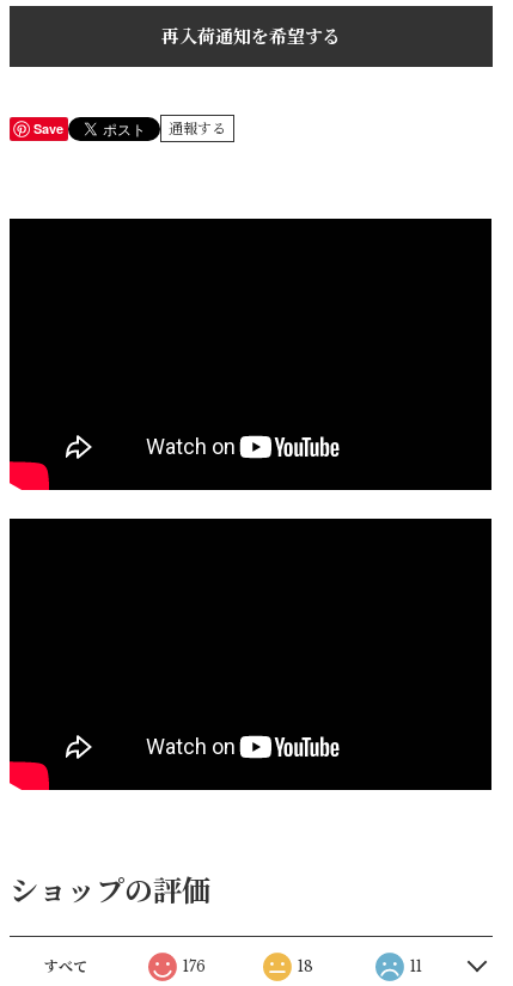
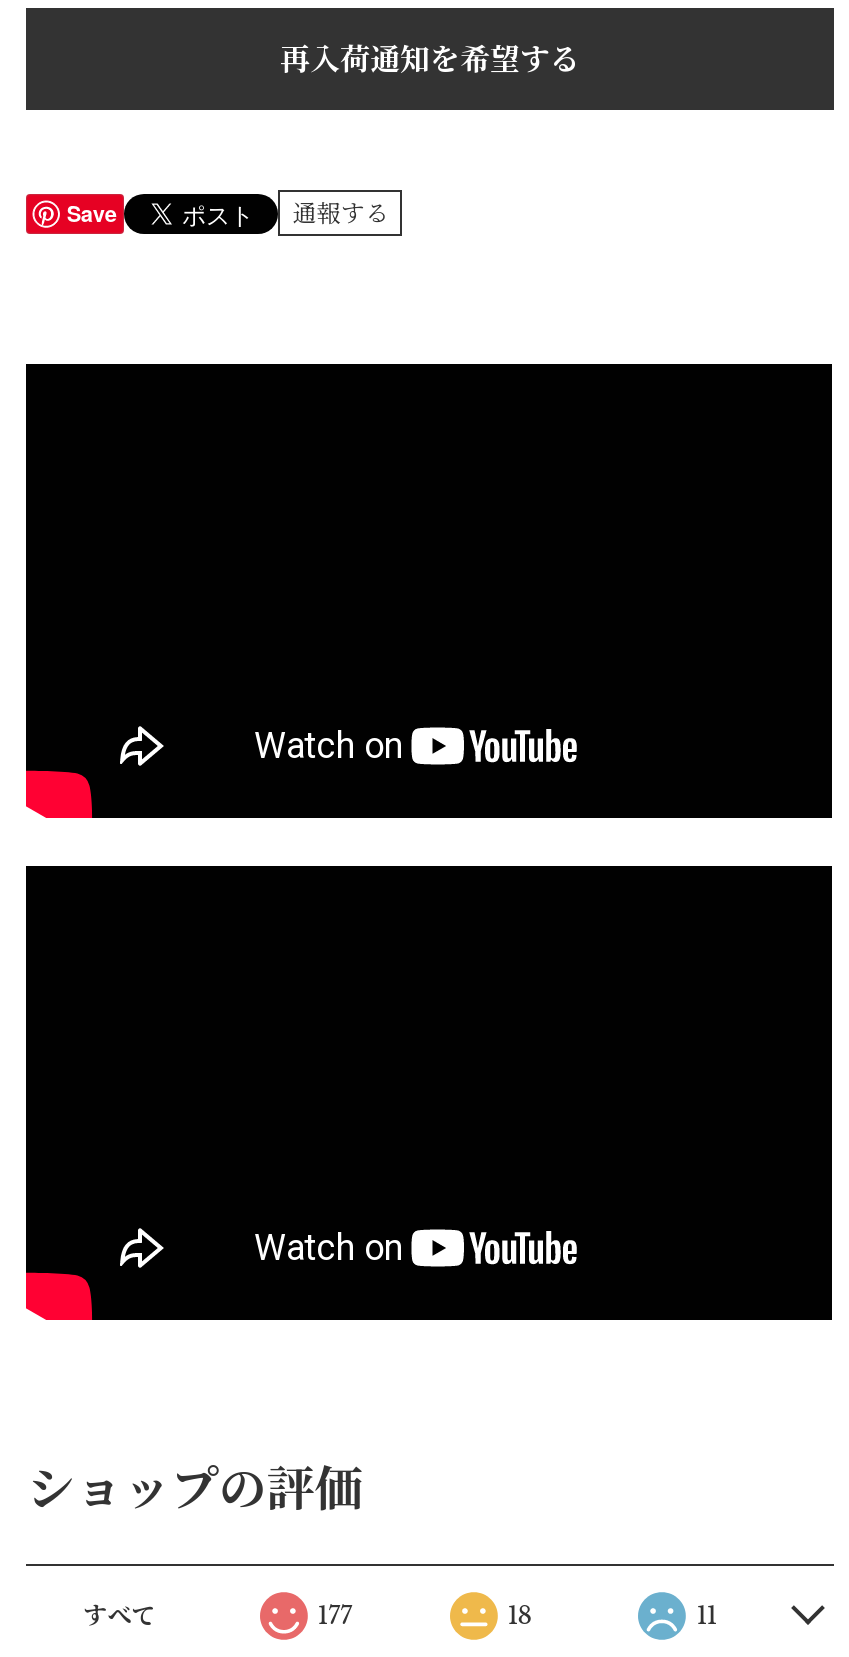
[183,957,206,975] 176 -> [318,1599,352,1629] 177

